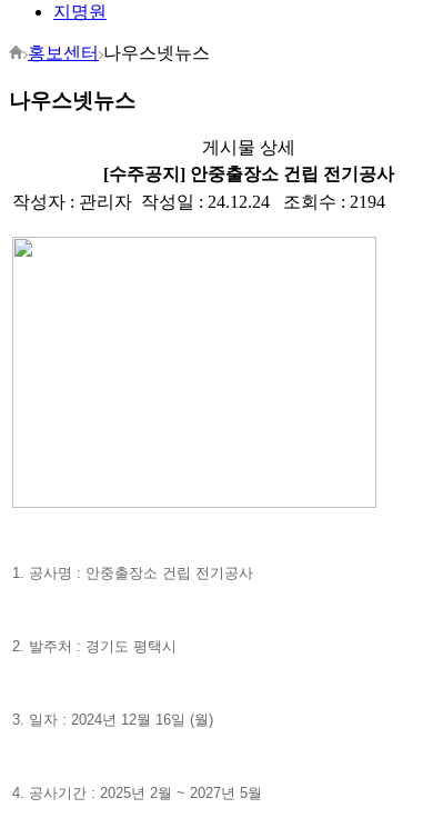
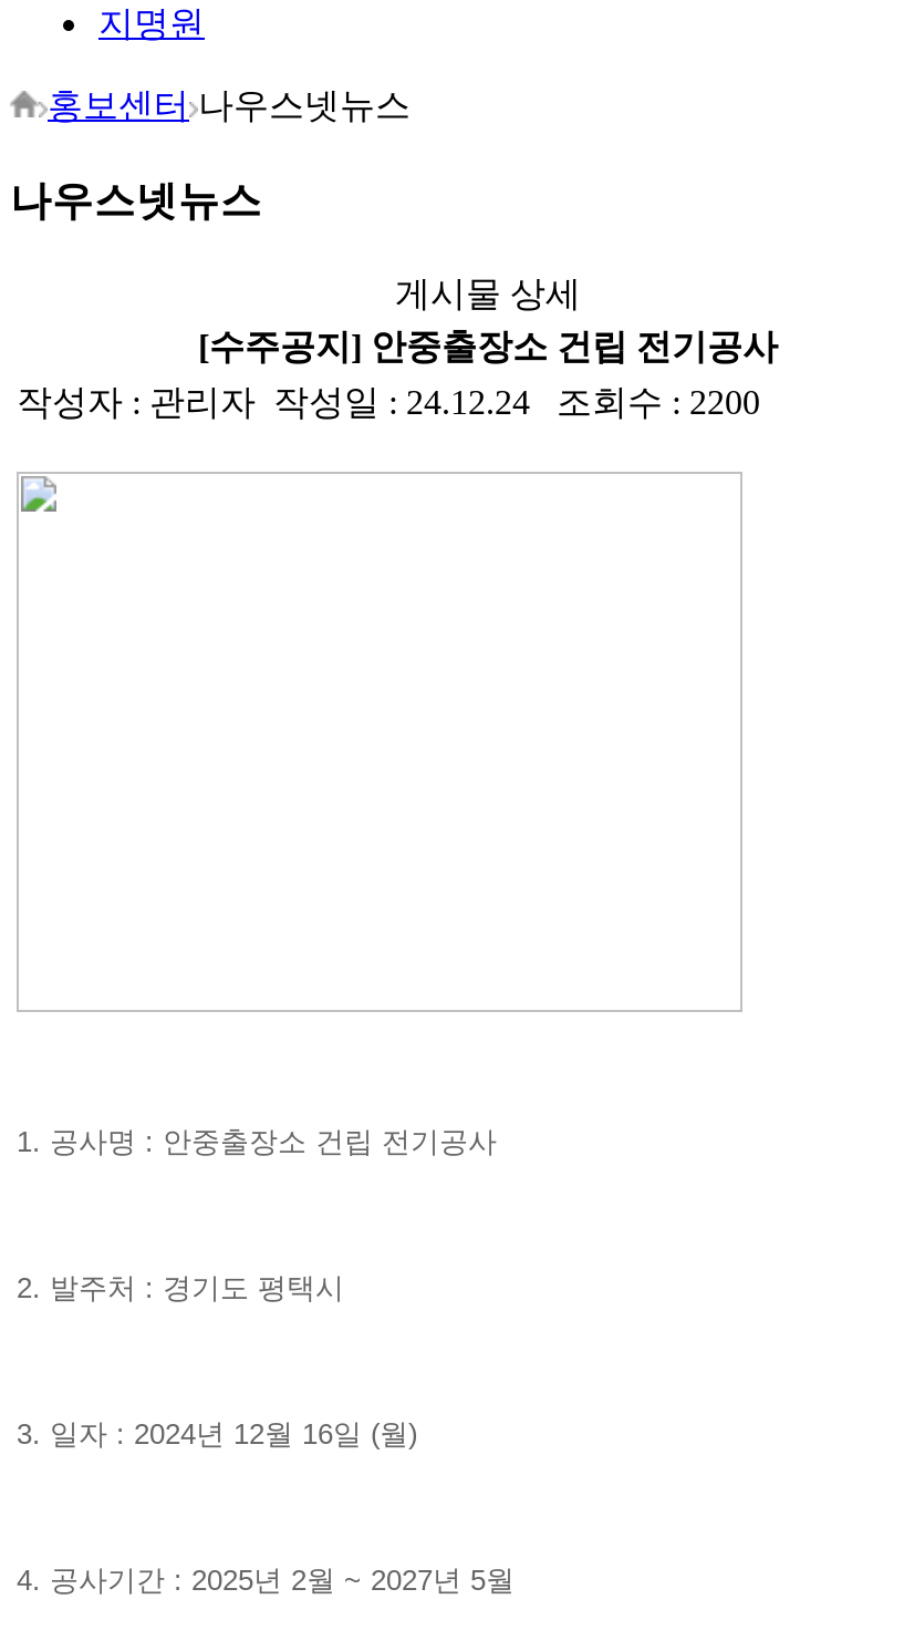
[12,192,385,211] 작성자 : 관리자 작성일 : 24.12.24 조회수 : 2194 -> [17,382,760,420] 작성자 : 관리자 작성일 : 24.12.24 조회수 : 2200

